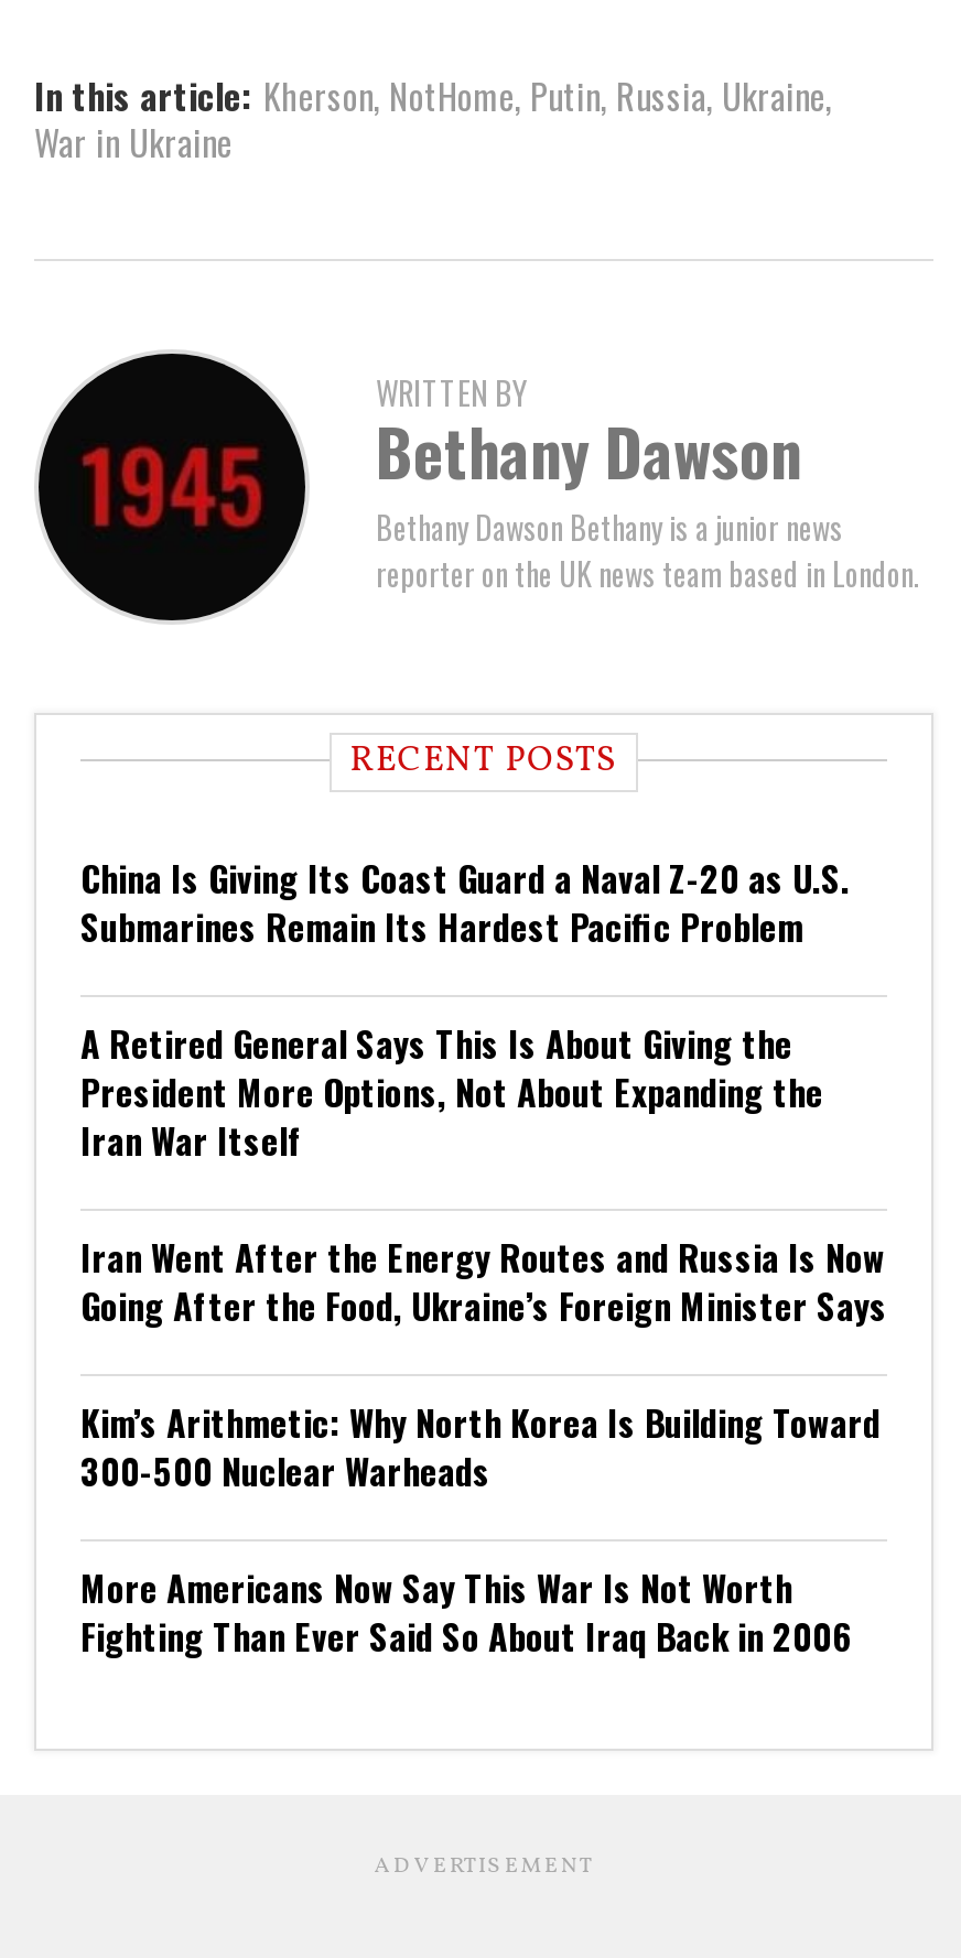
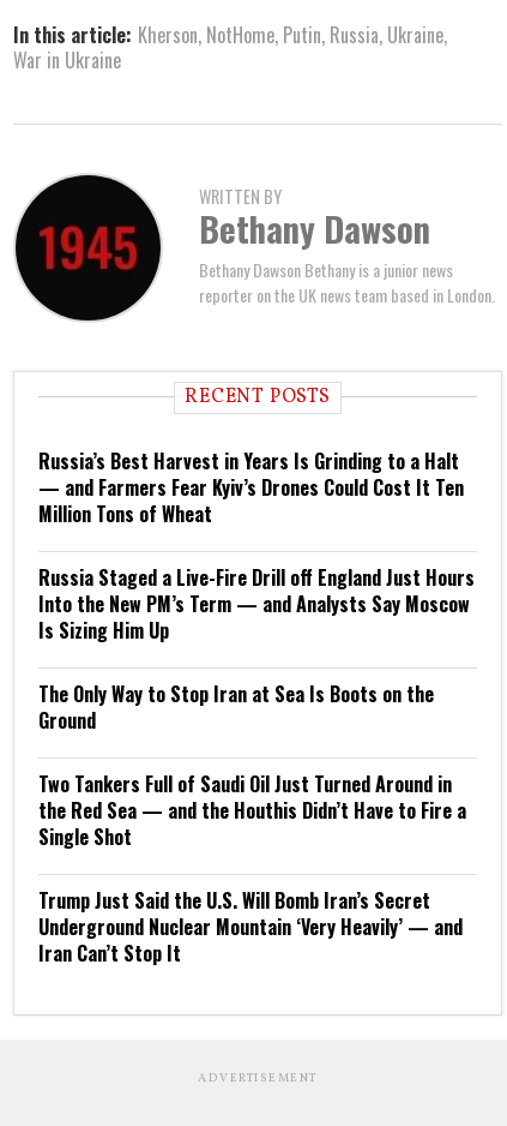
[80,852,850,953] China Is Giving Its Coast Guard a Naval Z-20 as U.S. | Submarines Remain Its Hardest Pacific Problem -> [38,446,464,528] Russia’s Best Harvest in Years Is Grinding to a Halt | — and Farmers Fear Kyiv’s Drones Could Cost It Ten | Million Tons of Wheat
[80,1017,823,1167] A Retired General Says This Is About Giving the | President More Options, Not About Expanding the | Iran War Itself -> [38,563,475,644] Russia Staged a Live-Fire Drill off England Just Hours | Into the New PM’s Term — and Analysts Say Moscow | Is Sizing Him Up
[80,1231,887,1332] Iran Went After the Energy Routes and Russia Is Now | Going After the Food, Ukraine’s Foreign Minister Says -> [38,679,434,734] The Only Way to Stop Iran at Sea Is Boots on the | Ground
[80,1396,881,1498] Kim’s Arithmetic: Why North Korea Is Building Toward | 300-500 Nuclear Warheads -> [38,769,466,851] Two Tankers Full of Saudi Oil Just Turned Around in | the Red Sea — and the Houthis Didn’t Have to Fire a | Single Shot
[80,1562,852,1663] More Americans Now Say This War Is Not Worth | Fighting Than Ever Said So About Iraq Back in 2006 -> [38,885,463,967] Trump Just Said the U.S. Will Bomb Iran’s Secret | Underground Nuclear Mountain ‘Very Heavily’ — and | Iran Can’t Stop It

